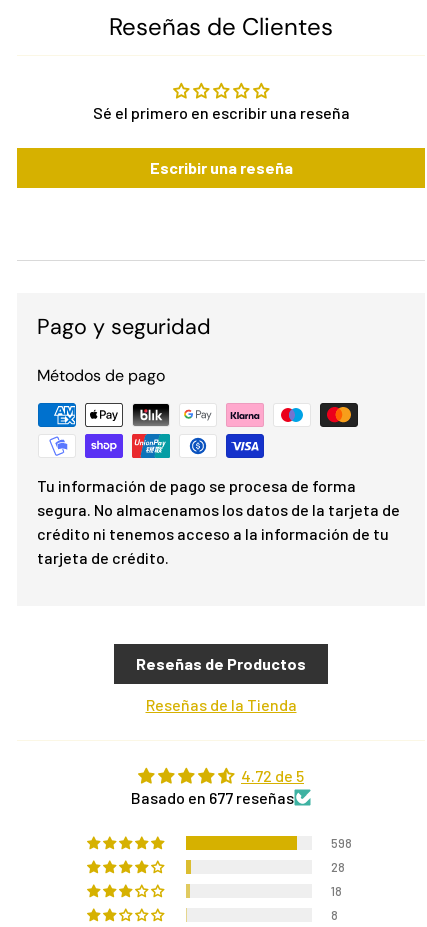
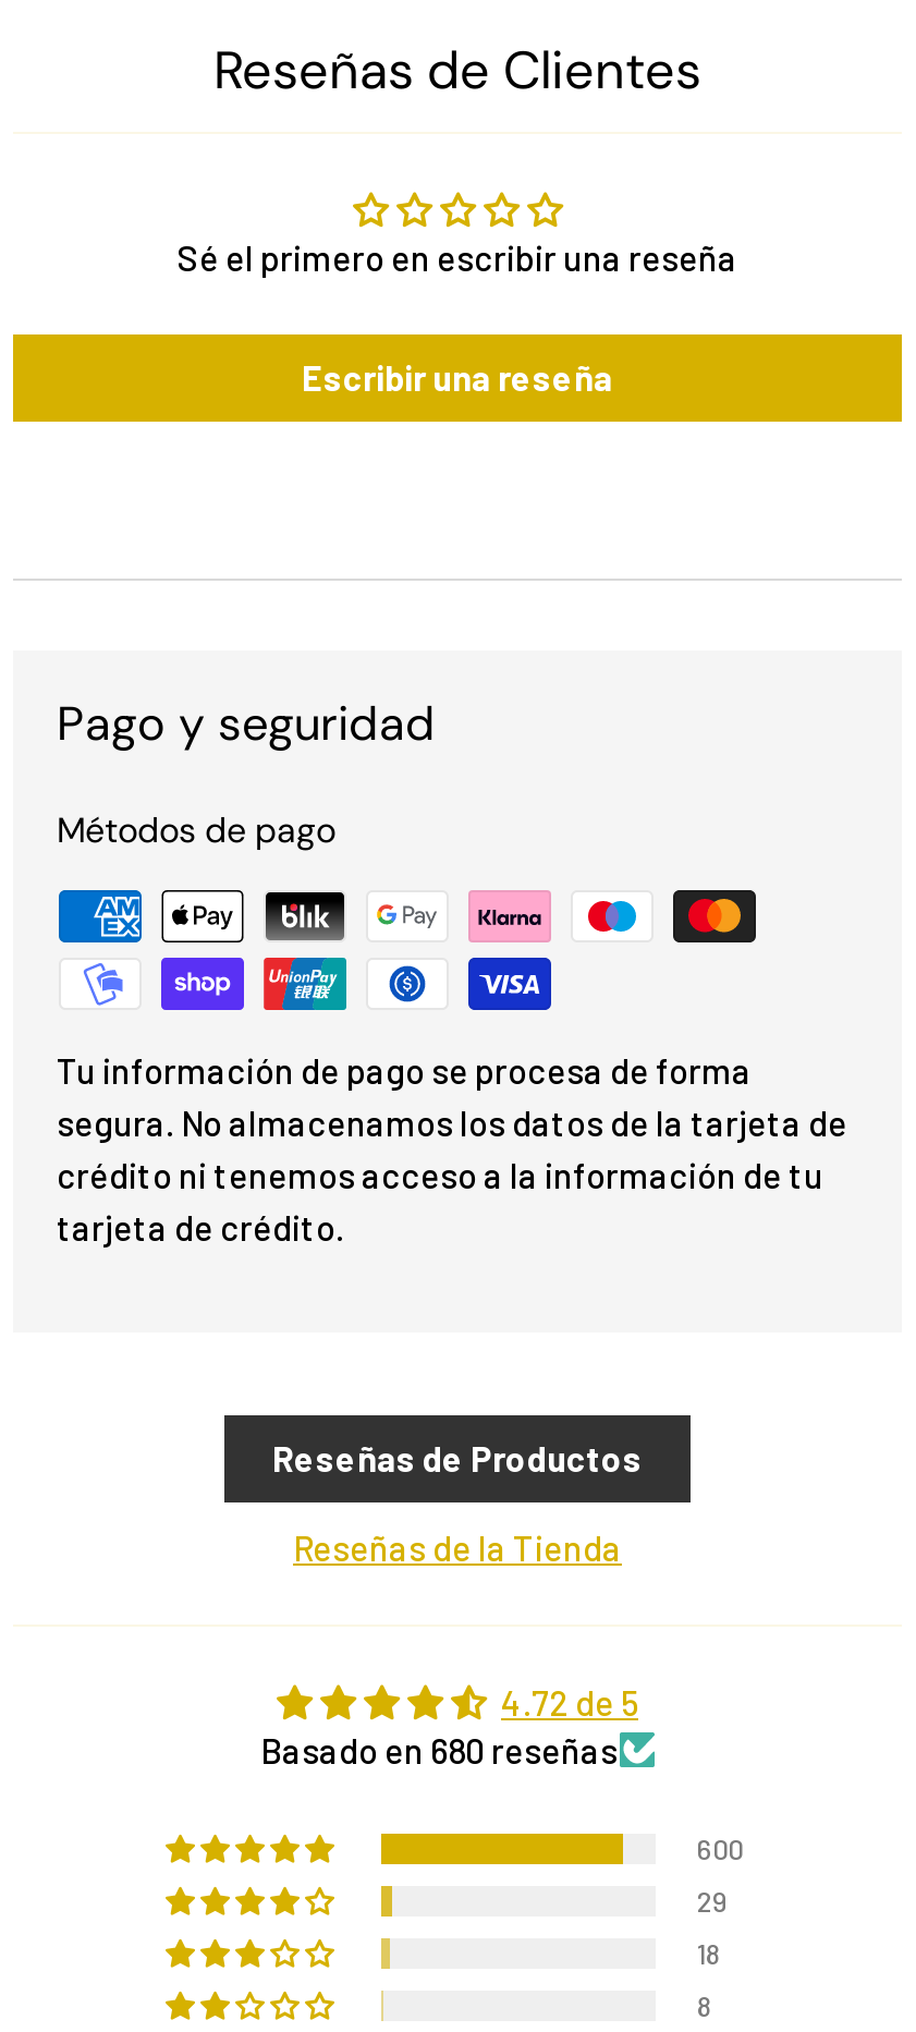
[131,788,294,807] Basado en 677 reseñas -> [260,1729,618,1770] Basado en 680 reseñas
[331,835,352,851] 598 -> [697,1831,743,1866] 600
[331,859,345,875] 28 -> [697,1883,728,1918] 29

